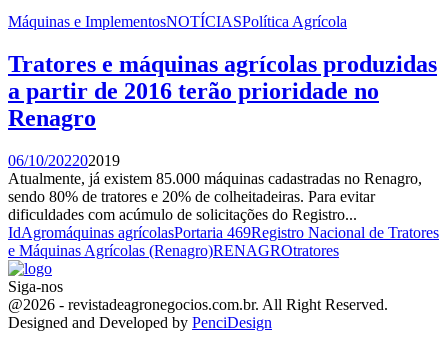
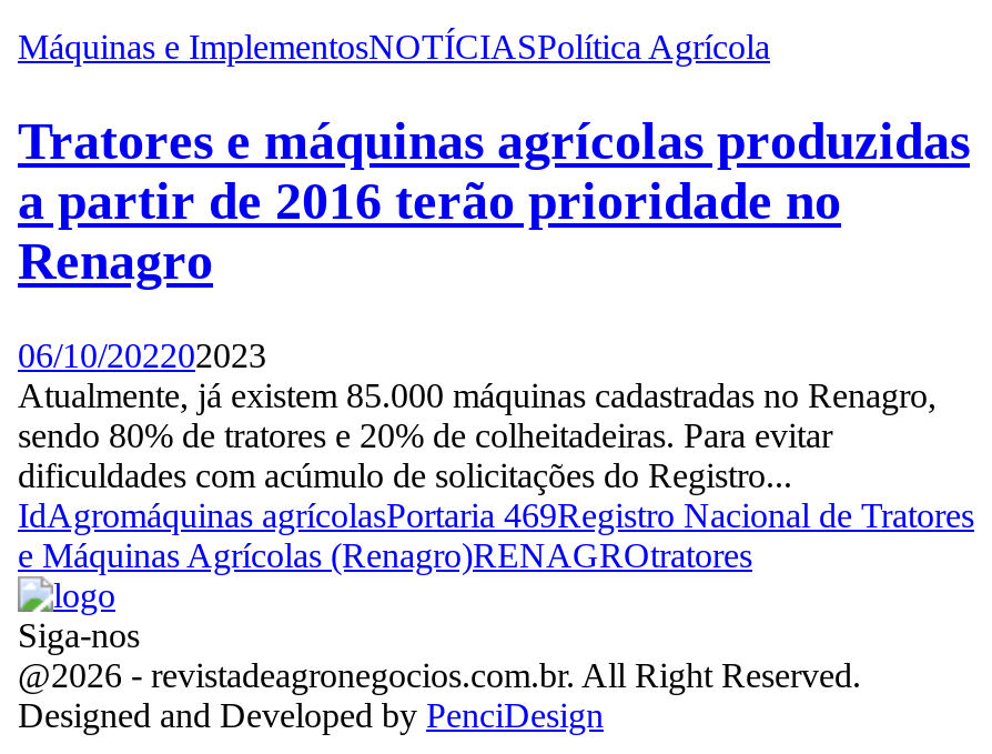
[8,152,120,169] 06/10/202202019 -> [18,336,266,373] 06/10/202202023

